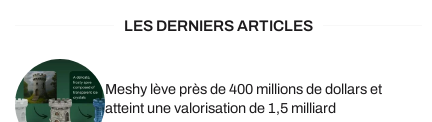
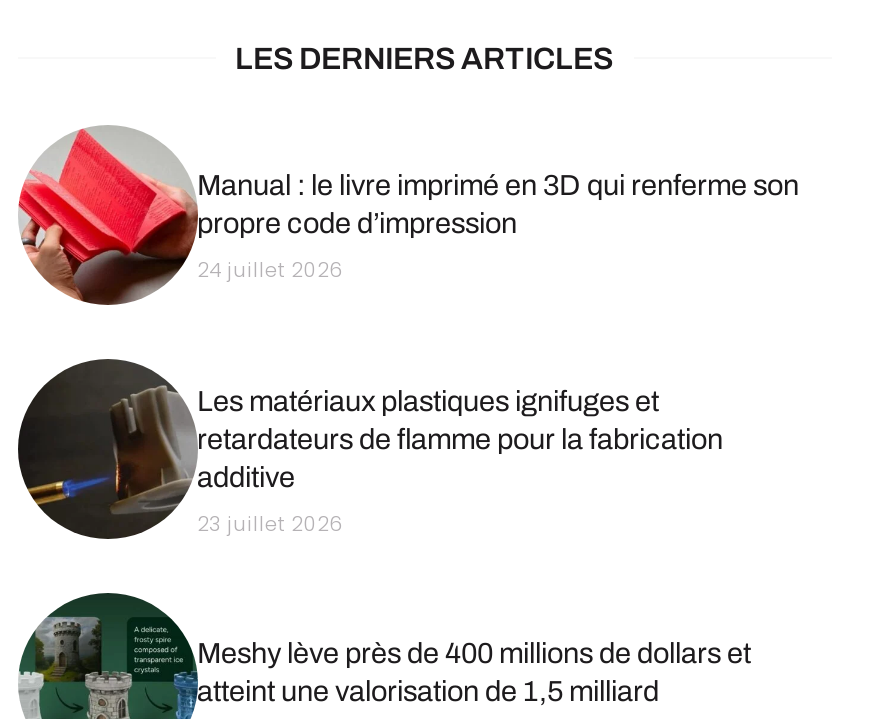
none -> [16,357,723,541] [image] | Les matériaux plastiques ignifuges et | retardateurs de flamme pour la fabrication | additive | 23 juillet 2026
none -> [18,127,799,307] [image] | Manual : le livre imprimé en 3D qui renferme son | propre code d’impression | 24 juillet 2026

